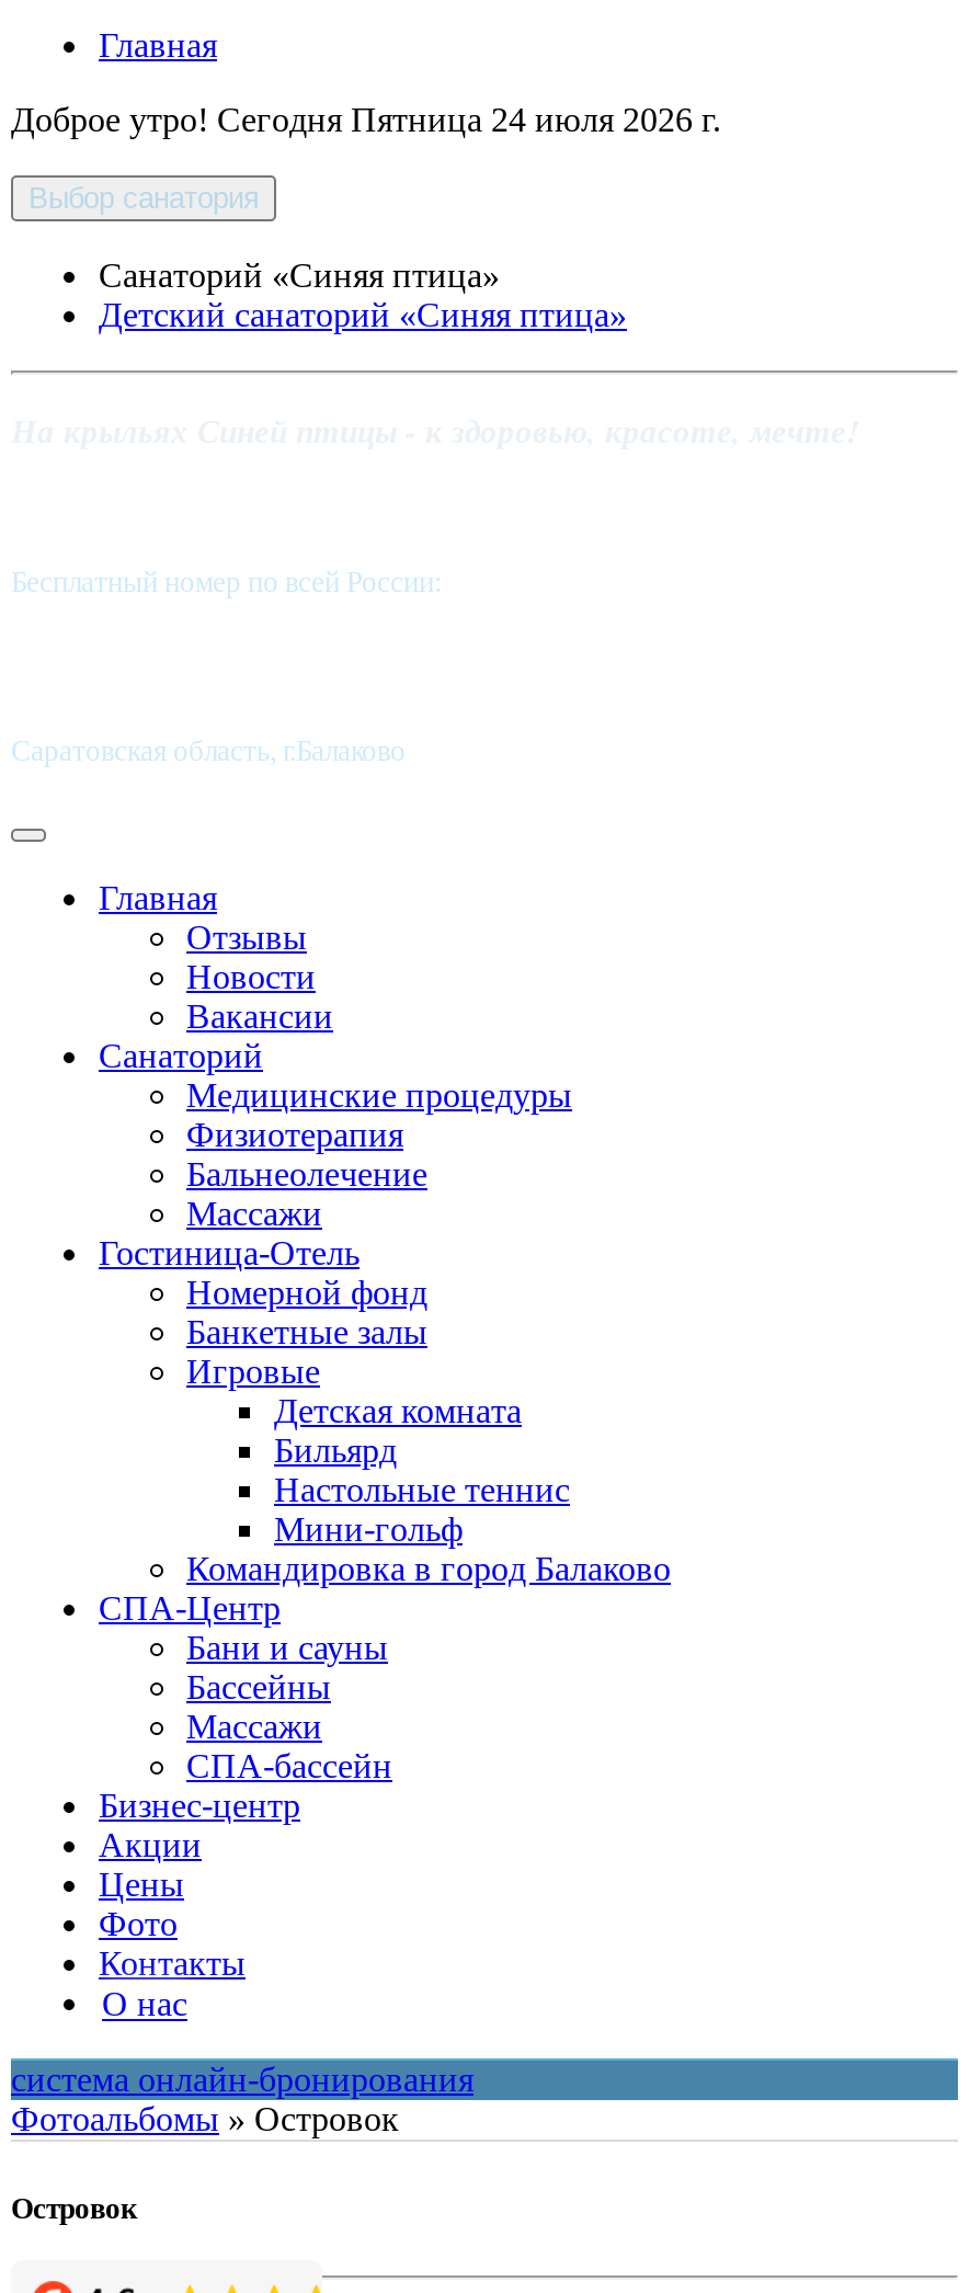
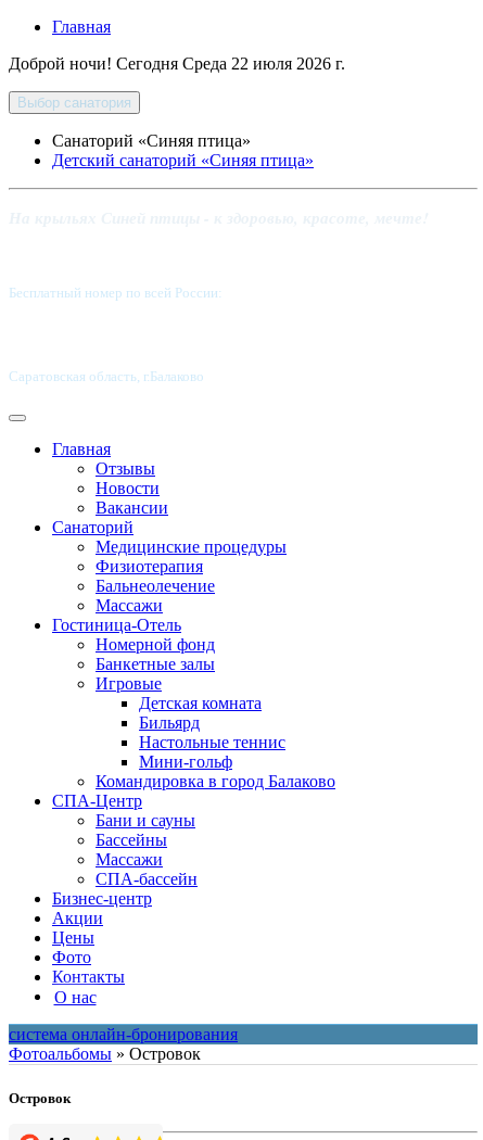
[11,101,721,138] Доброе утро! Сегодня Пятница 24 июля 2026 г. -> [9,54,345,73] Доброй ночи! Сегодня Среда 22 июля 2026 г.

